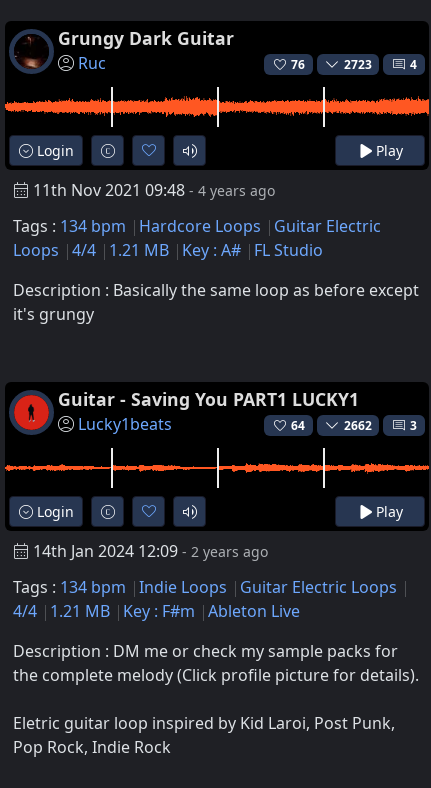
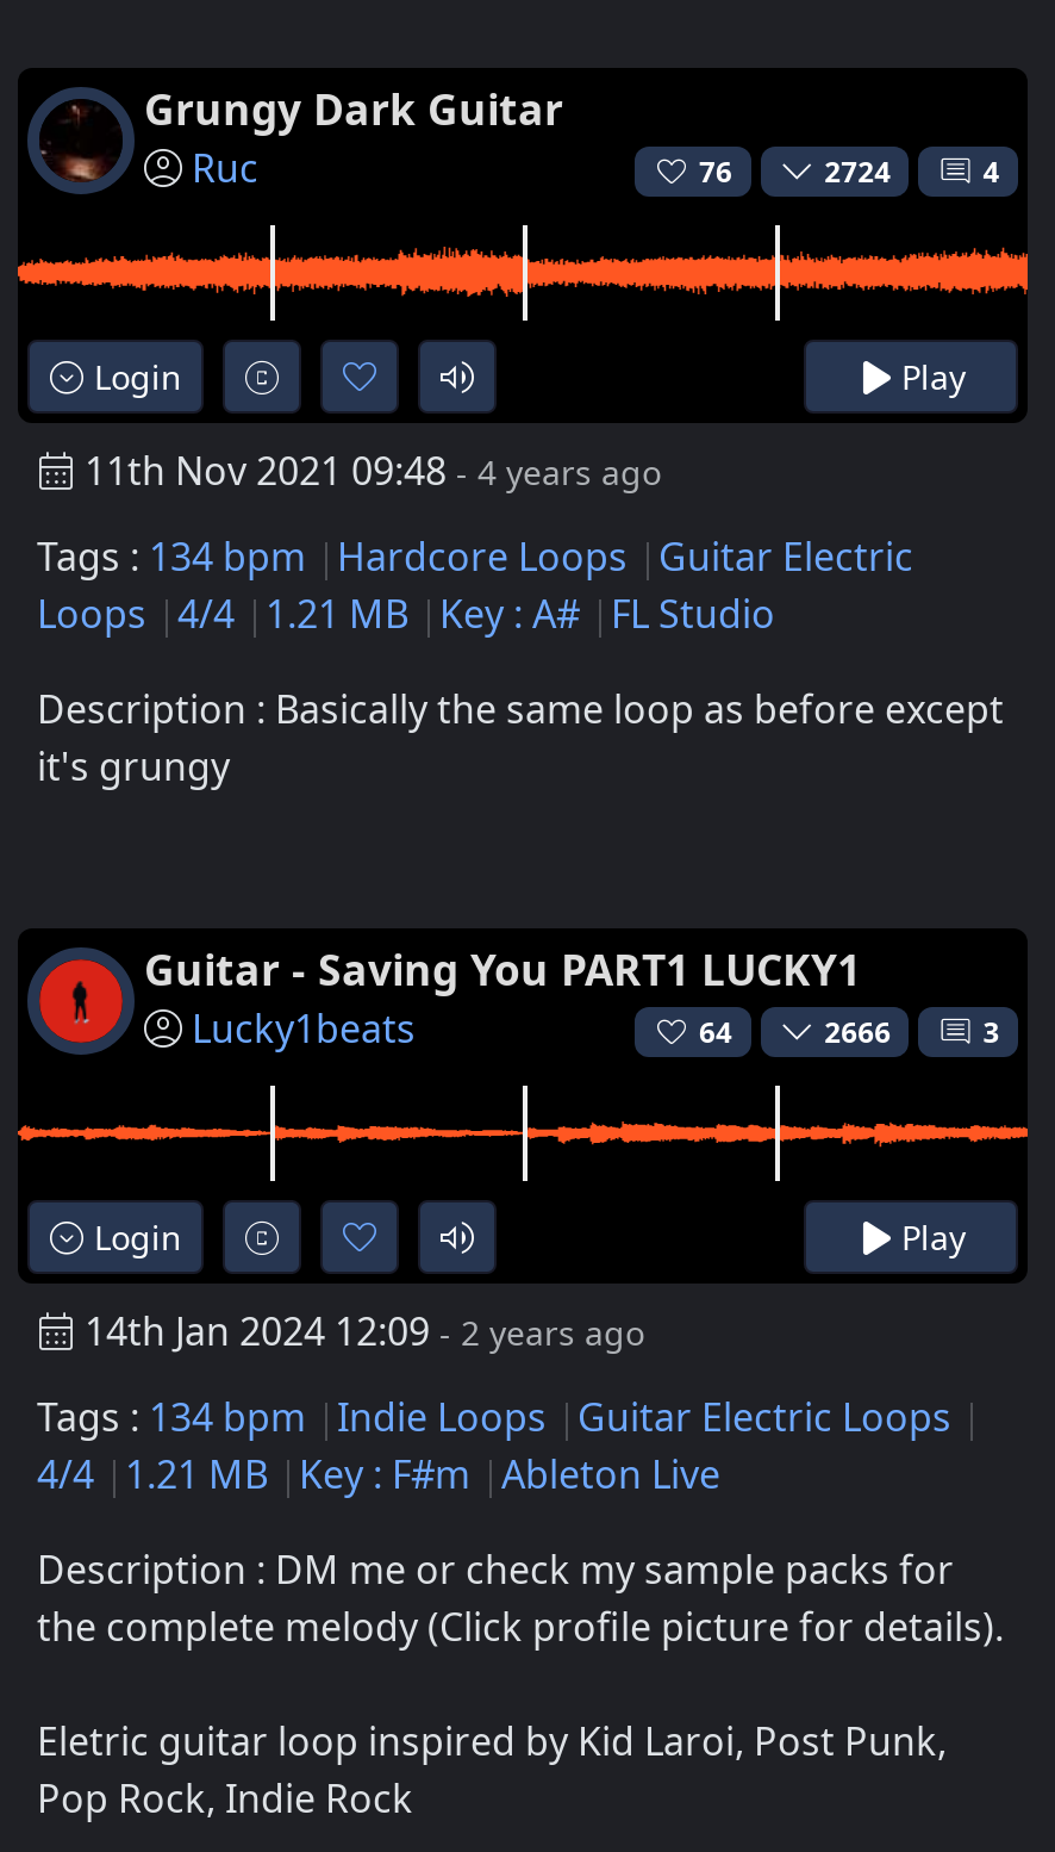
[344,56,372,73] 2723 -> [824,151,891,191] 2724
[344,417,372,434] 2662 -> [824,1012,891,1052] 2666

